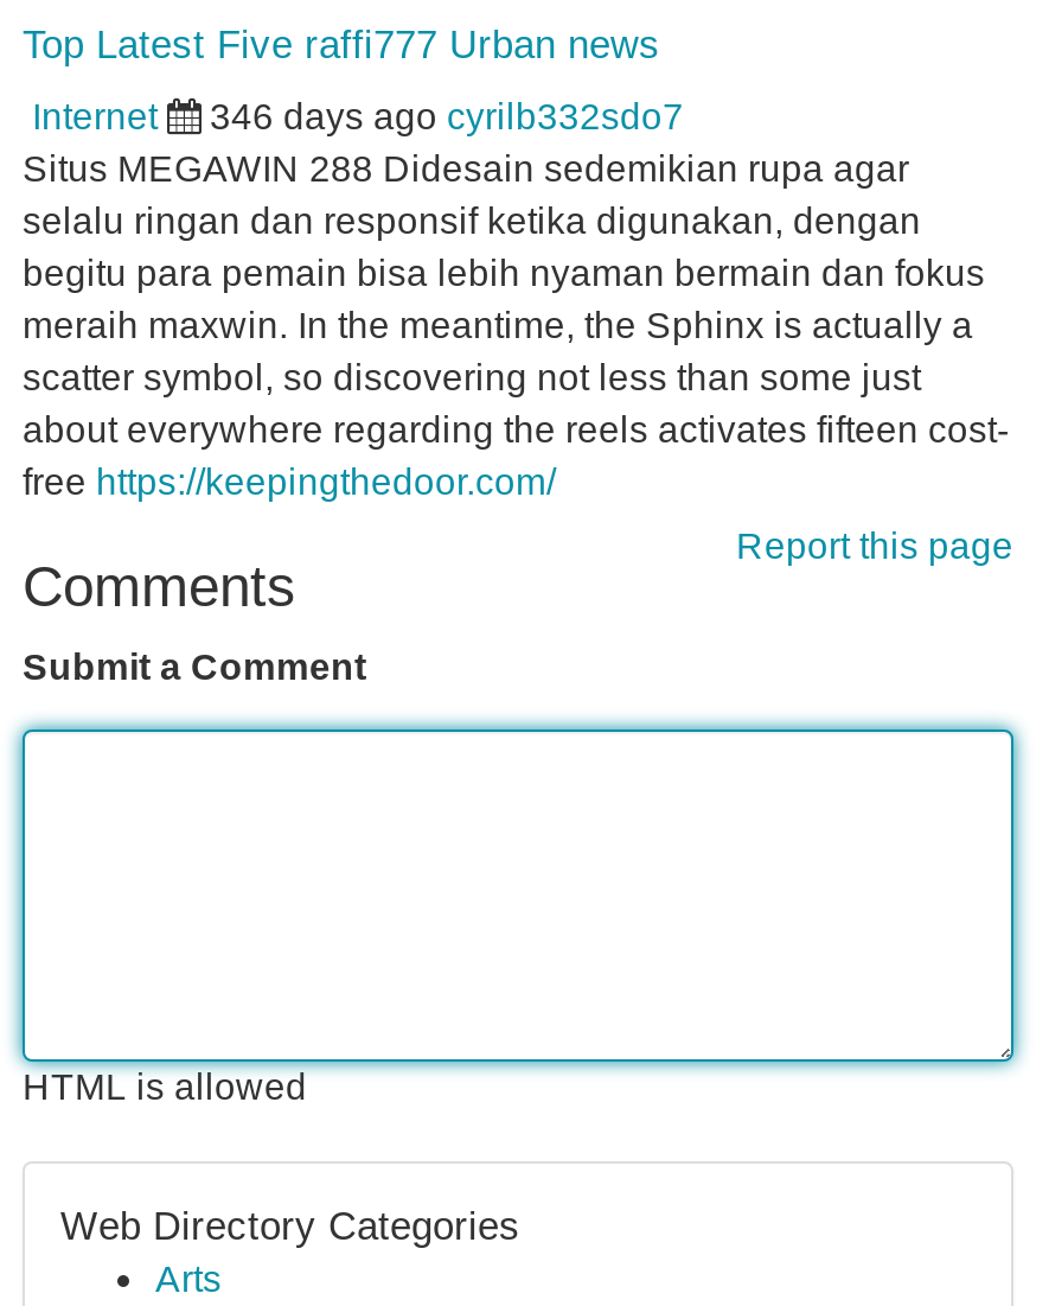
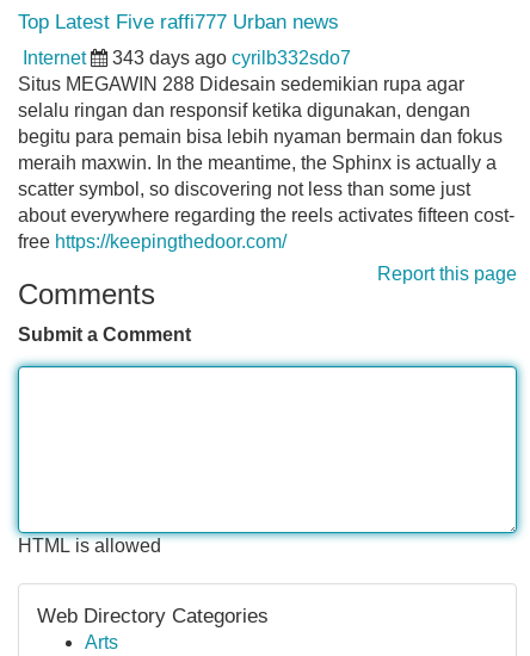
[210,96,684,136] 346 days ago cyrilb332sdo7 -> [112,48,351,68] 343 days ago cyrilb332sdo7

